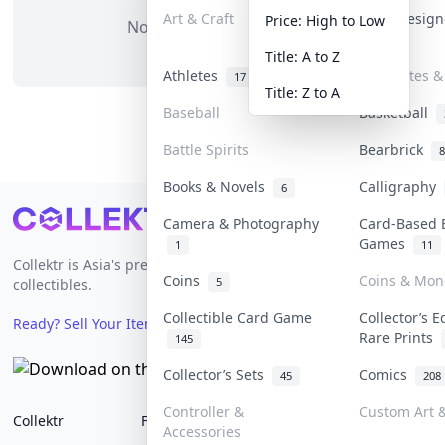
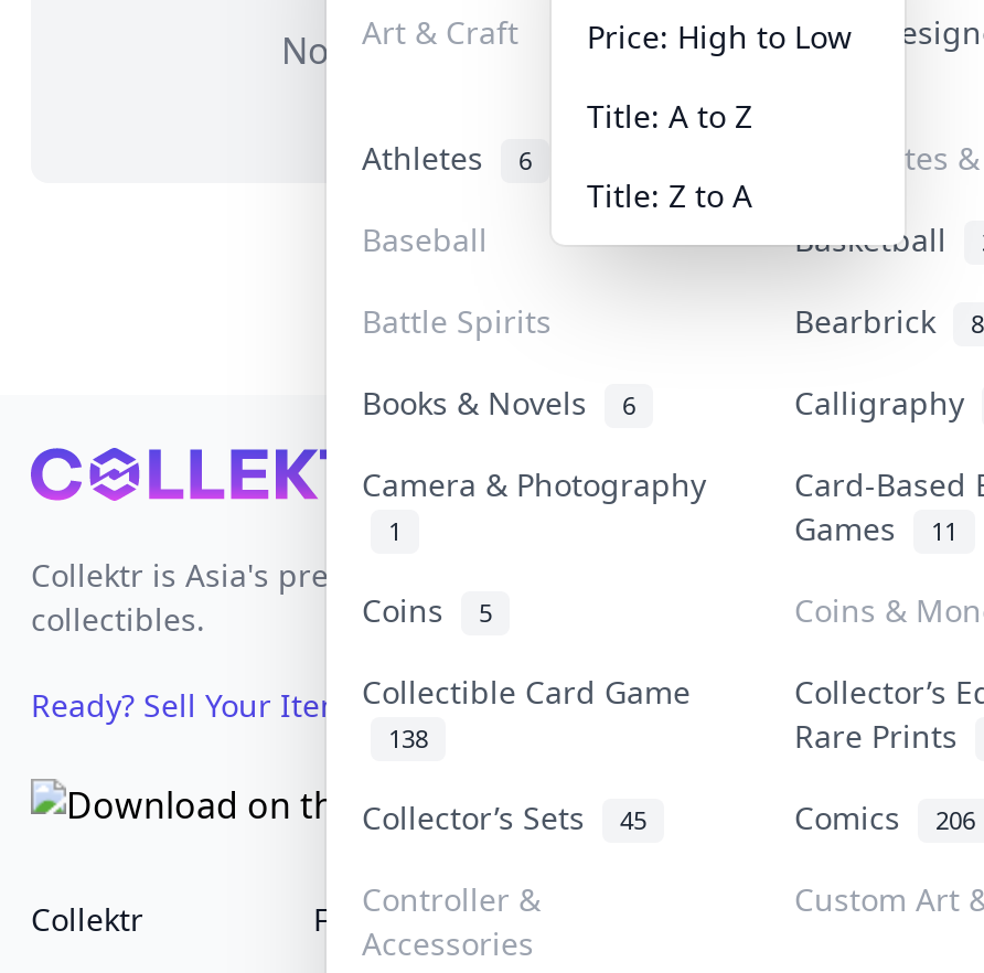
[163,65,246,84] Athletes 17 -> [362,136,532,178] Athletes 6
[175,330,193,345] 145 -> [388,720,428,753] 138
[359,364,441,383] Comics 208 -> [794,795,975,837] Comics 206

